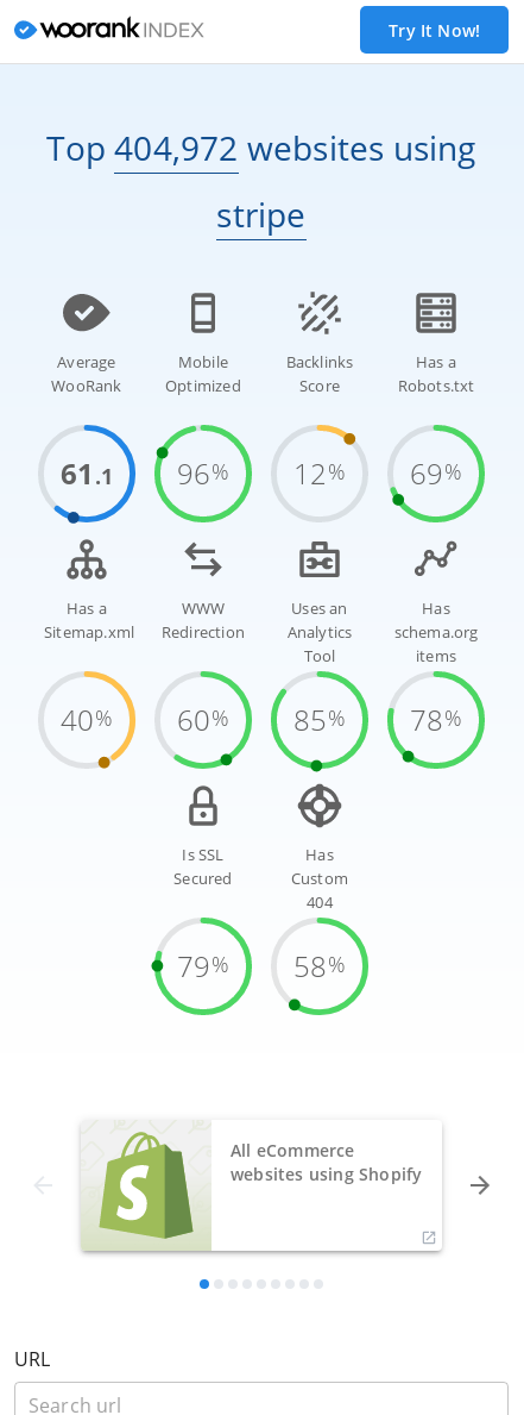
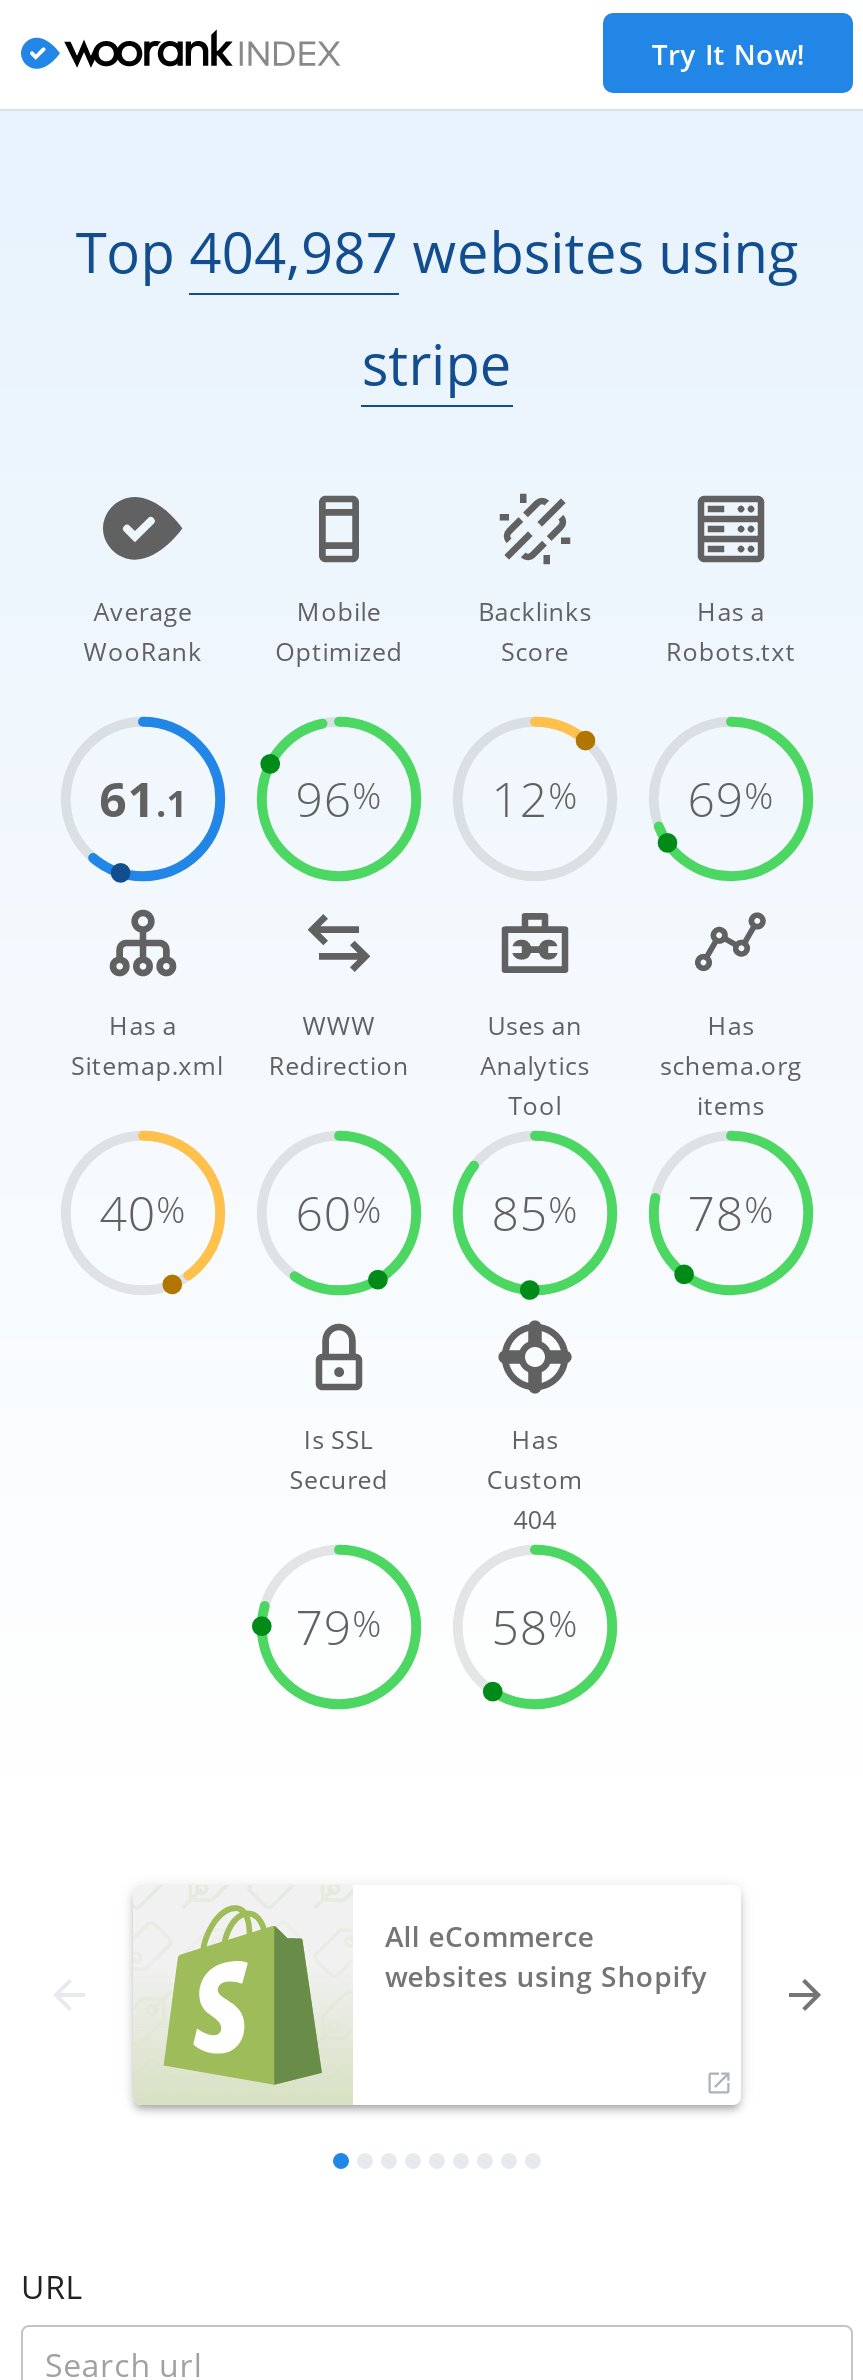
[47,125,476,170] Top 404,972 websites using -> [76,213,798,289] Top 404,987 websites using

